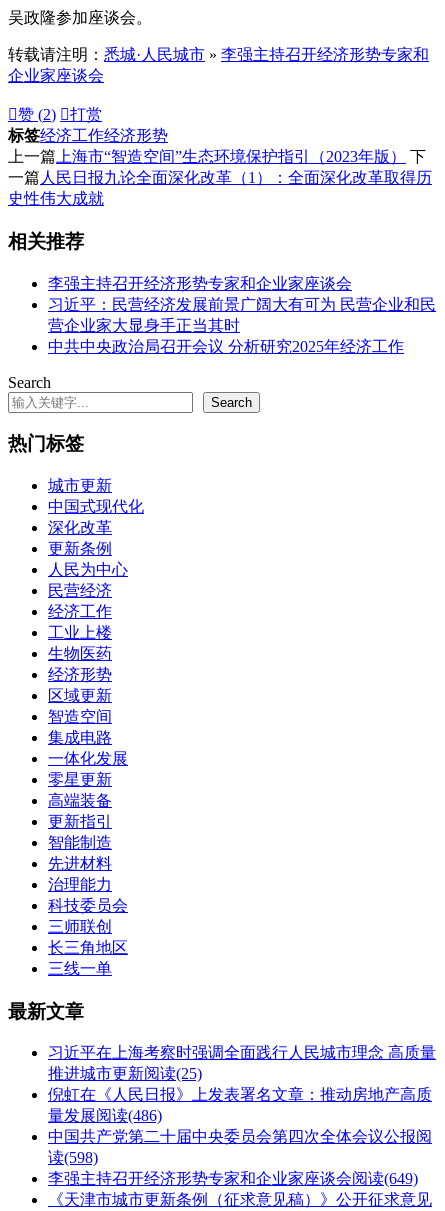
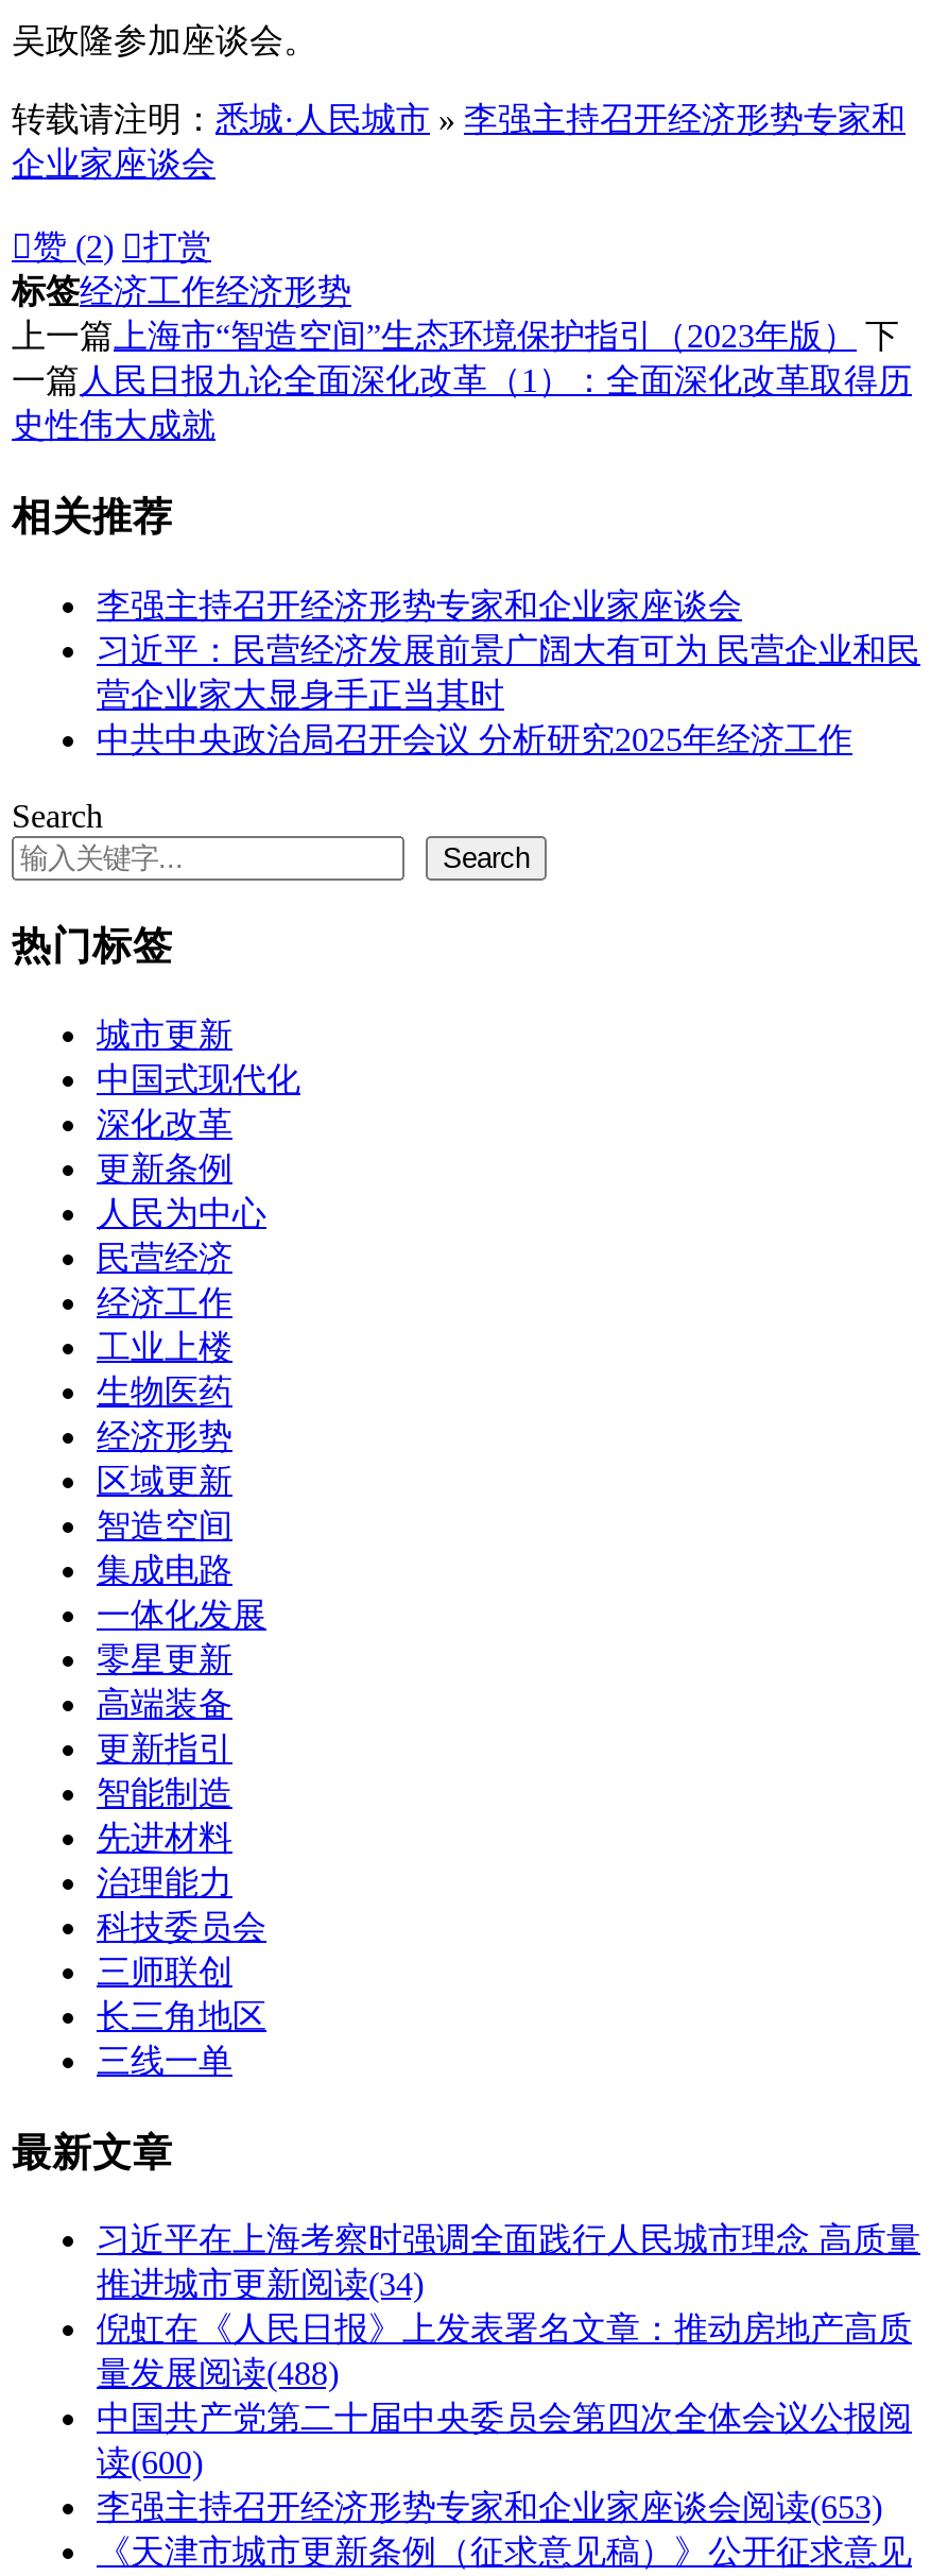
[48,1065,202,1082] 推进城市更新阅读(25) -> [97,2267,424,2303] 推进城市更新阅读(34)
[48,1107,162,1124] 量发展阅读(486) -> [97,2356,339,2392] 量发展阅读(488)
[48,1149,98,1166] 读(598) -> [97,2445,203,2481] 读(600)
[48,1170,418,1187] 李强主持召开经济形势专家和企业家座谈会阅读(649) -> [97,2490,882,2526] 李强主持召开经济形势专家和企业家座谈会阅读(653)

